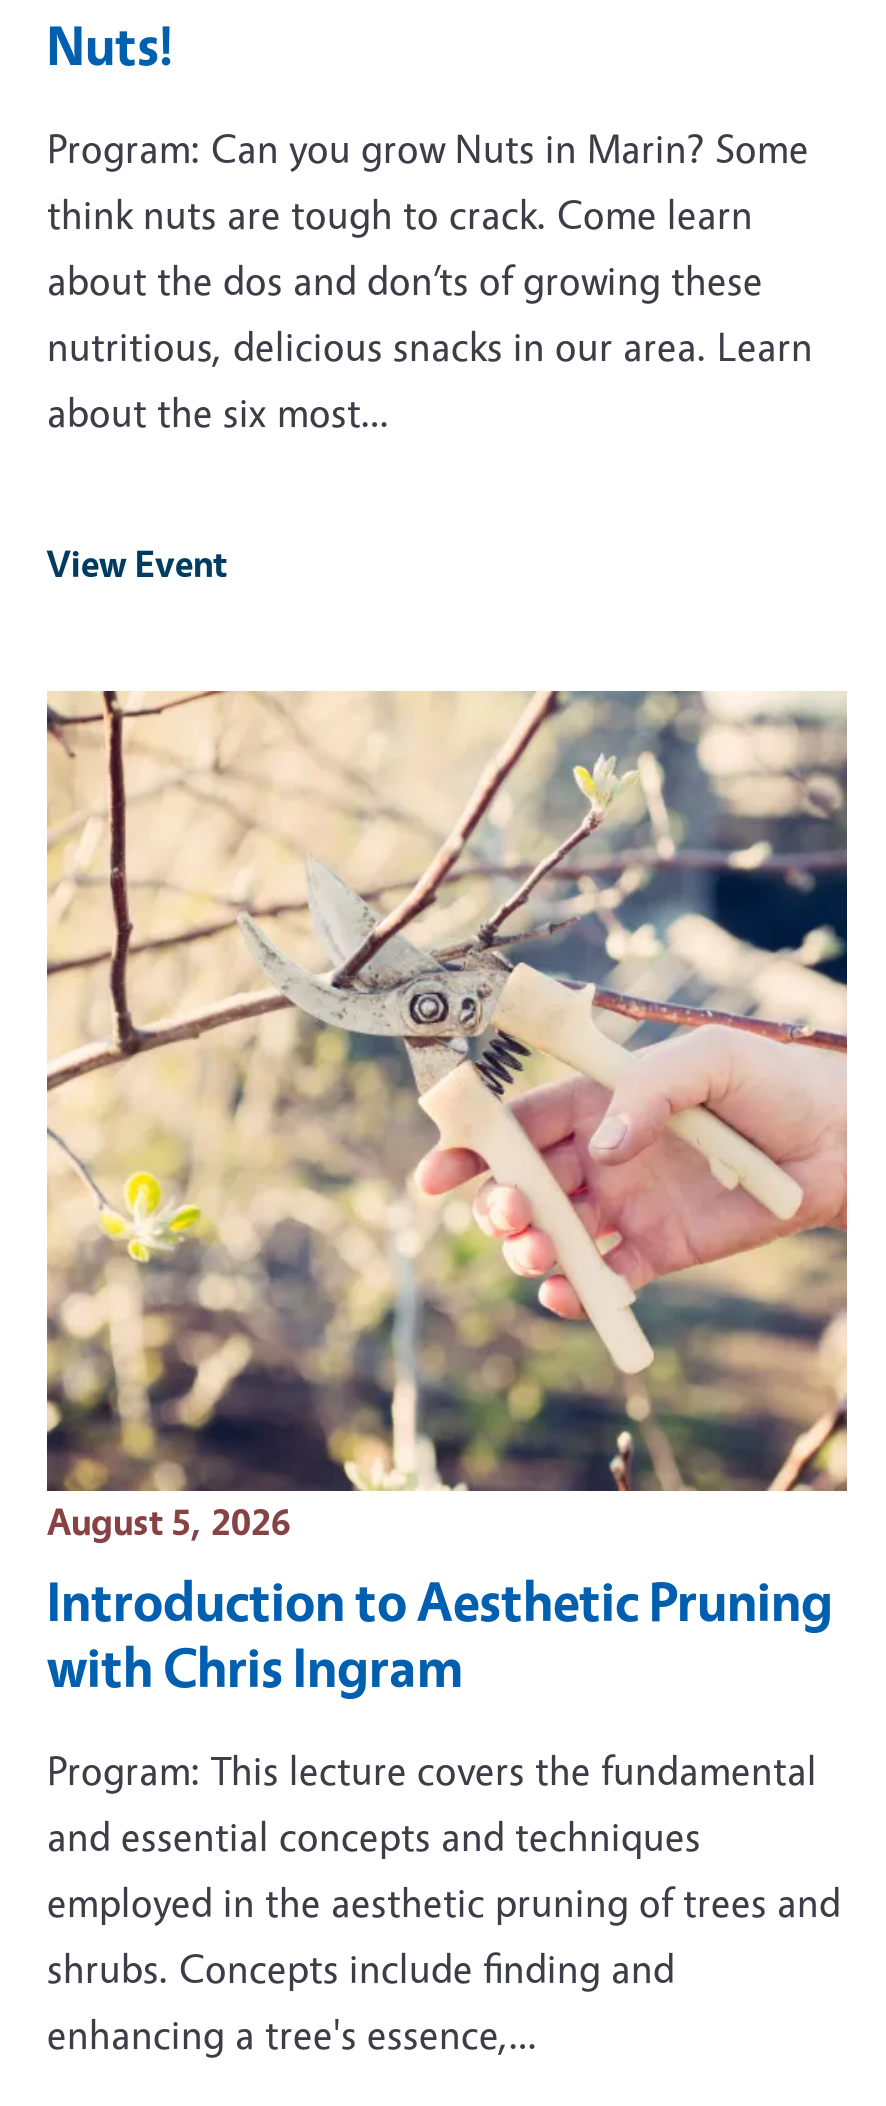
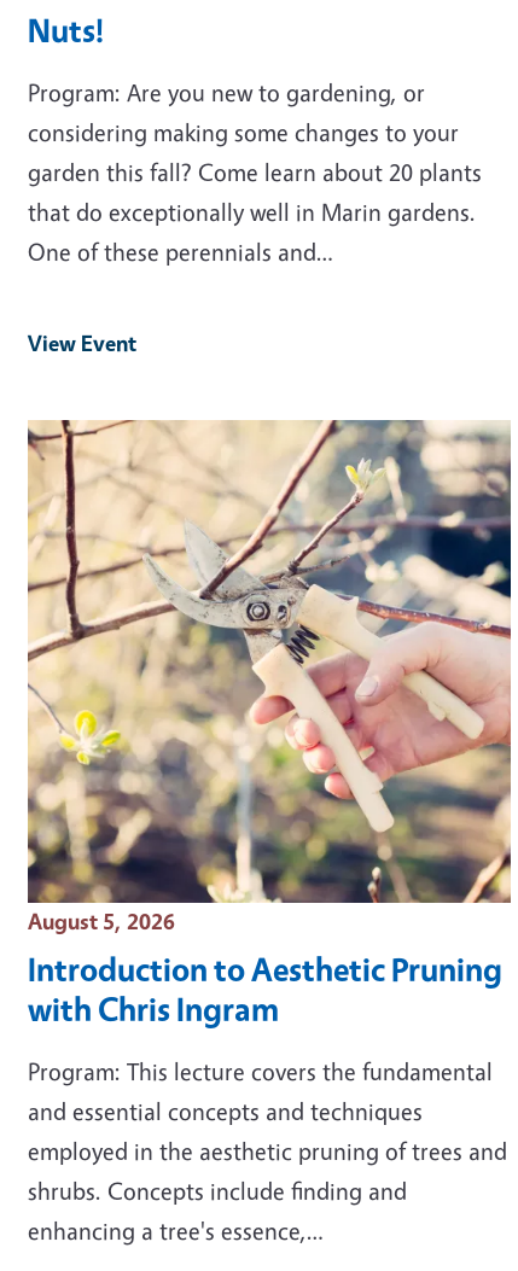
[47,122,813,436] Program: Can you grow Nuts in Marin? Some | think nuts are tough to crack. Come learn | about the dos and don’ts of growing these | nutritious, delicious snacks in our area. Learn | about the six most… -> [28,77,482,266] Program: Are you new to gardening, or | considering making some changes to your | garden this fall? Come learn about 20 plants | that do exceptionally well in Marin gardens. | One of these perennials and…

